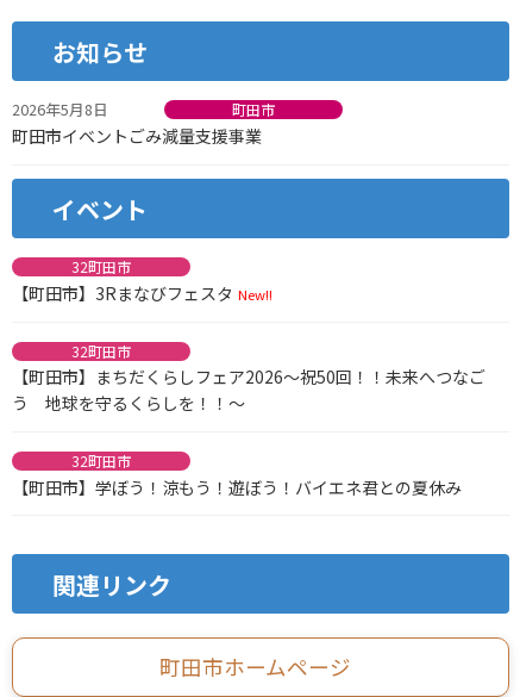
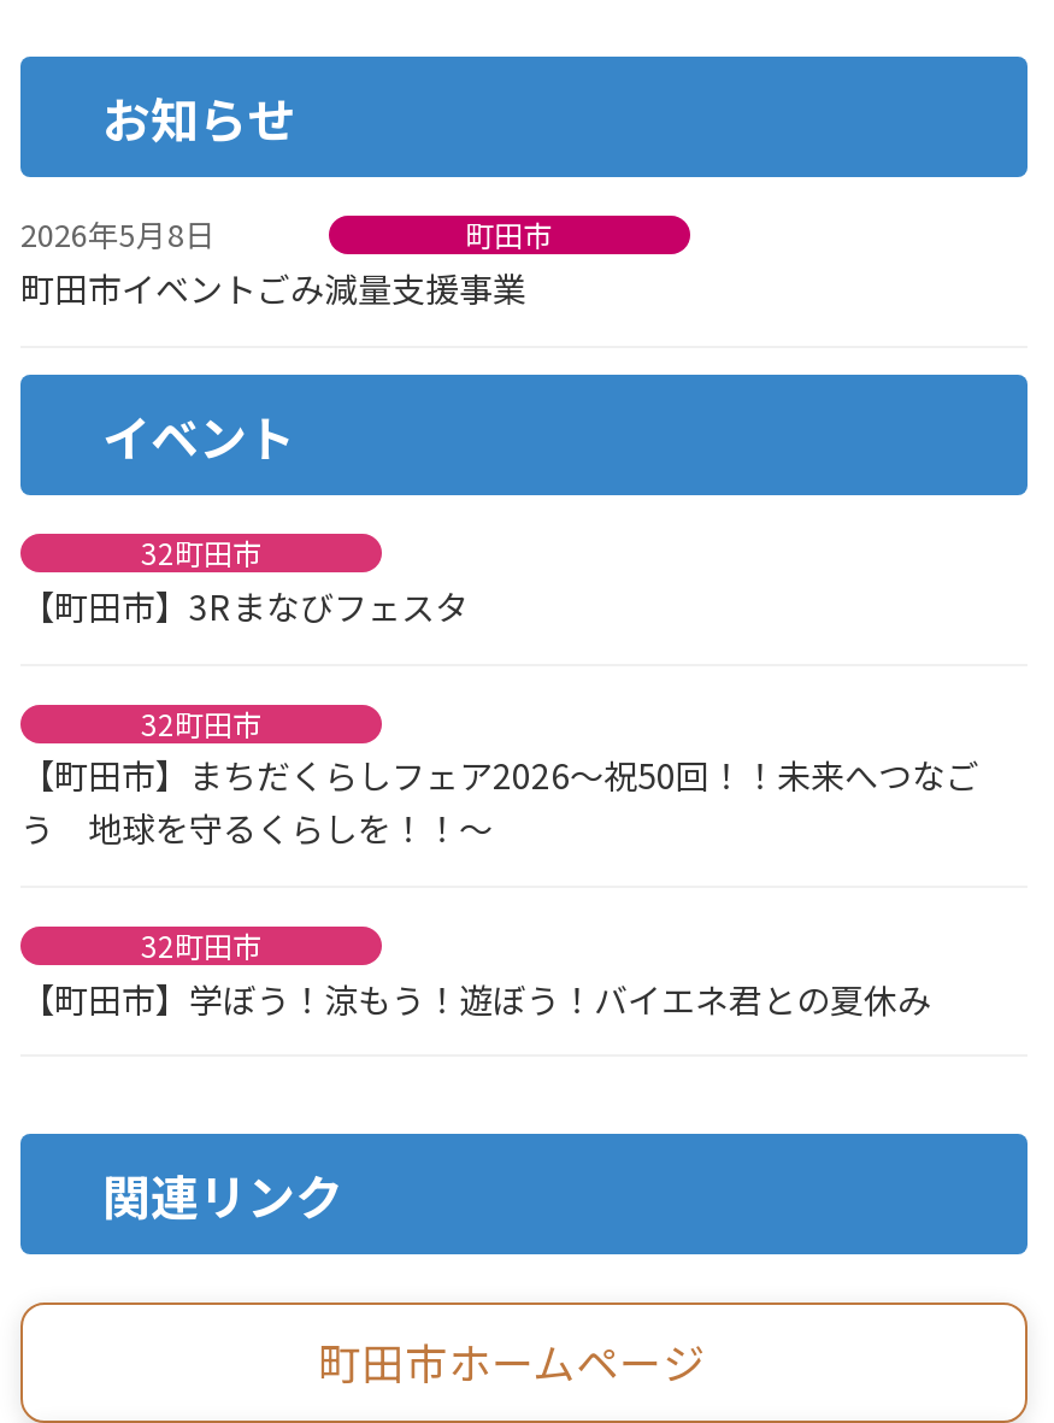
[12,281,273,305] 【町田市】3Rまなびフェスタ New!! -> [20,582,469,630] 【町田市】3Rまなびフェスタ

